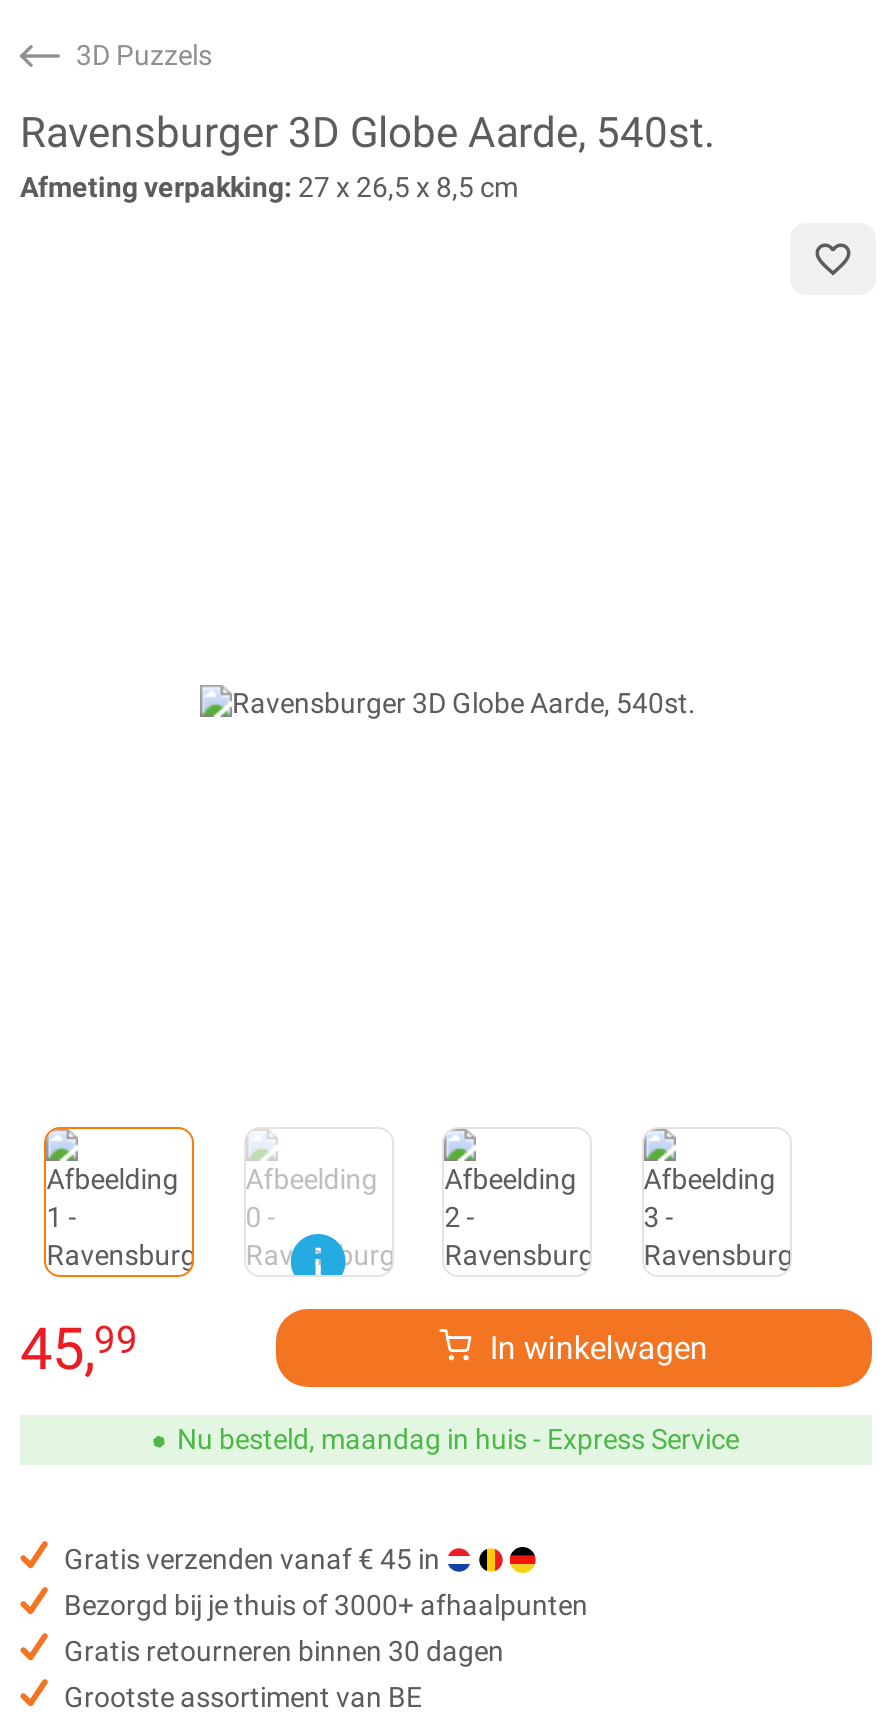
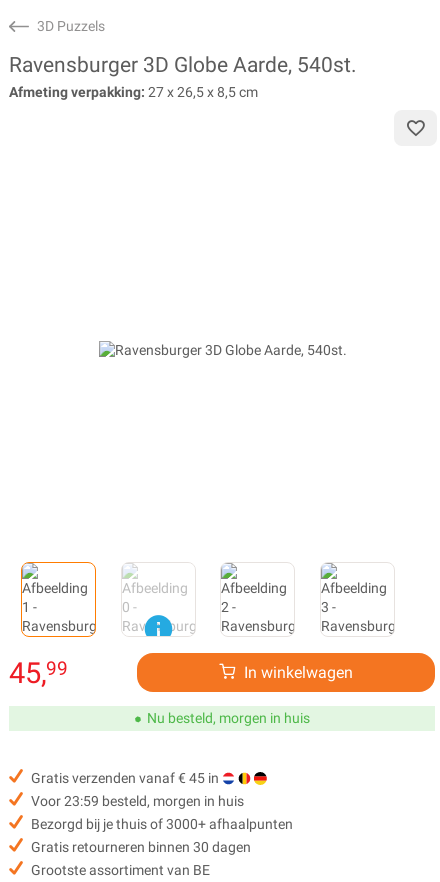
[171,1423,739,1455] Nu besteld, maandag in huis - Express Service -> [143,710,309,726] Nu besteld, morgen in huis
none -> [31,793,244,809] Voor 23:59 besteld, morgen in huis

